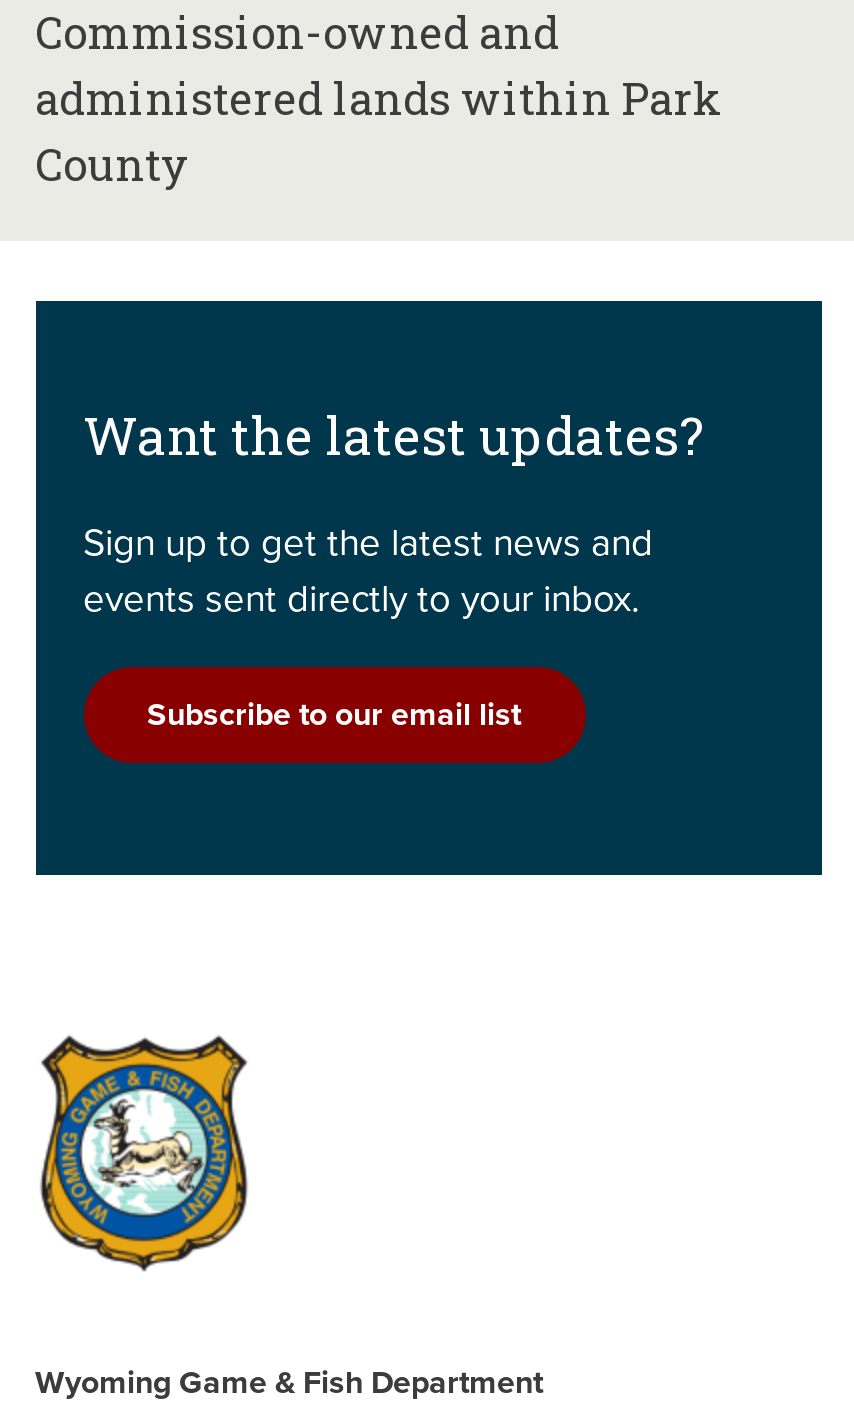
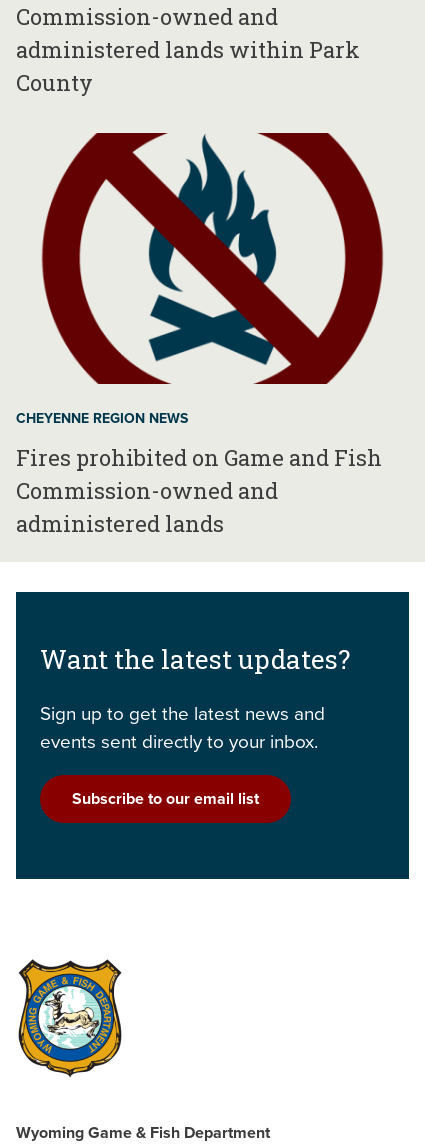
none -> [15,132,384,538] [image] | CHEYENNE REGION NEWS | Fires prohibited on Game and Fish | Commission-owned and | administered lands

